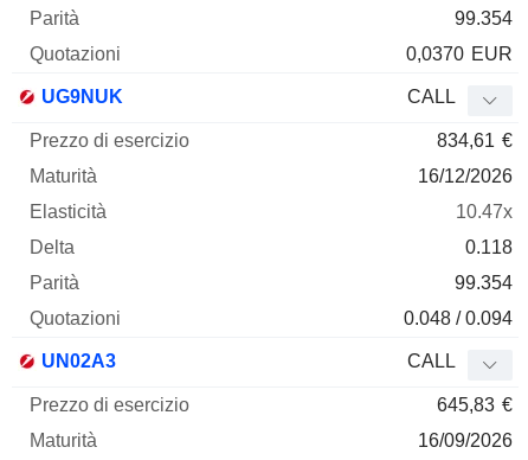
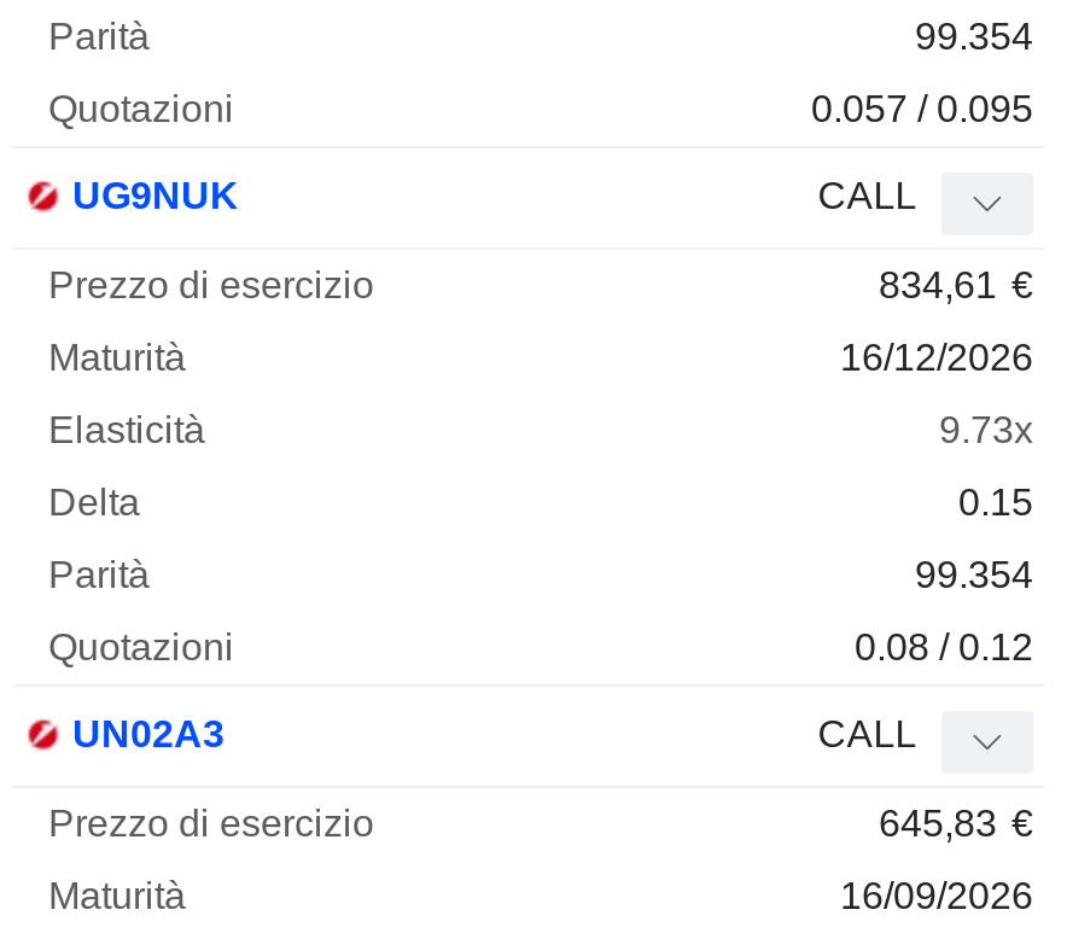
[406,44,513,64] 0,0370 EUR -> [811,89,1033,130] 0.057 / 0.095
[456,202,513,222] 10.47x -> [939,410,1033,451] 9.73x
[465,237,513,258] 0.118 -> [958,482,1033,523] 0.15
[404,308,513,329] 0.048 / 0.094 -> [855,627,1033,668] 0.08 / 0.12

